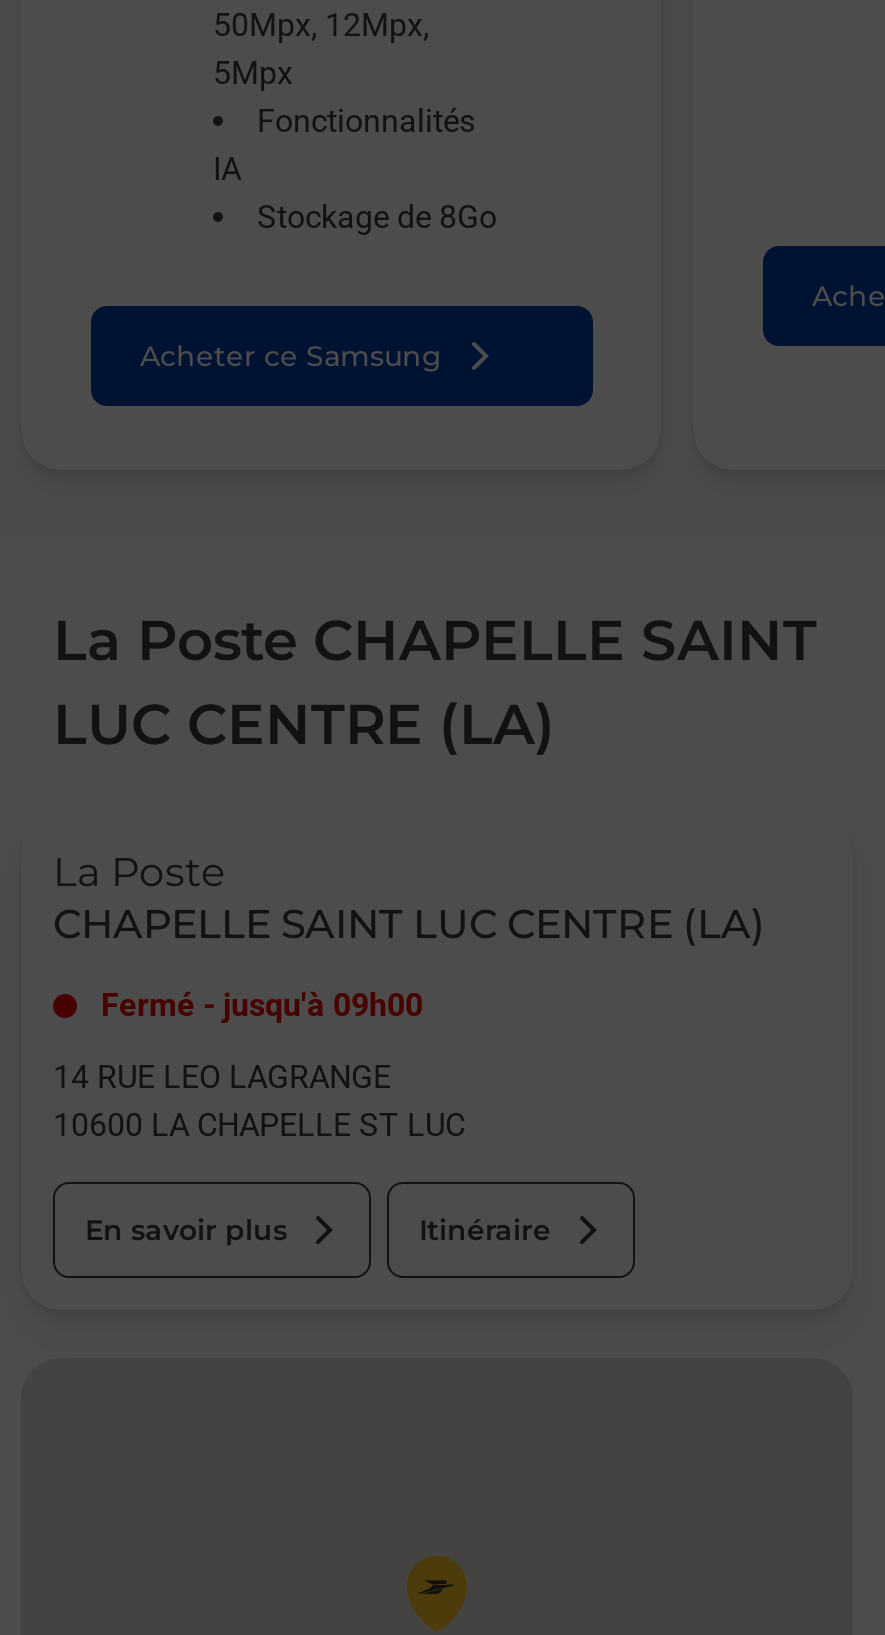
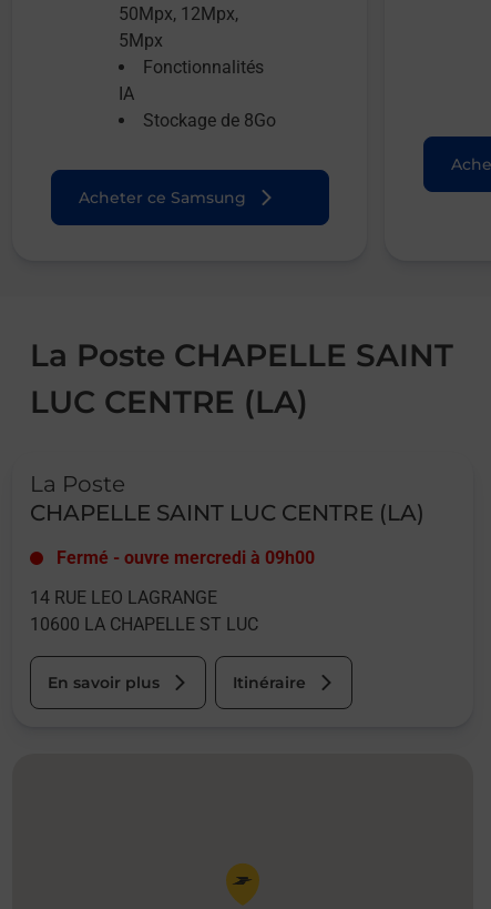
[101,987,423,1025] Fermé - jusqu'à 09h00 -> [57,548,315,569] Fermé - ouvre mercredi à 09h00

